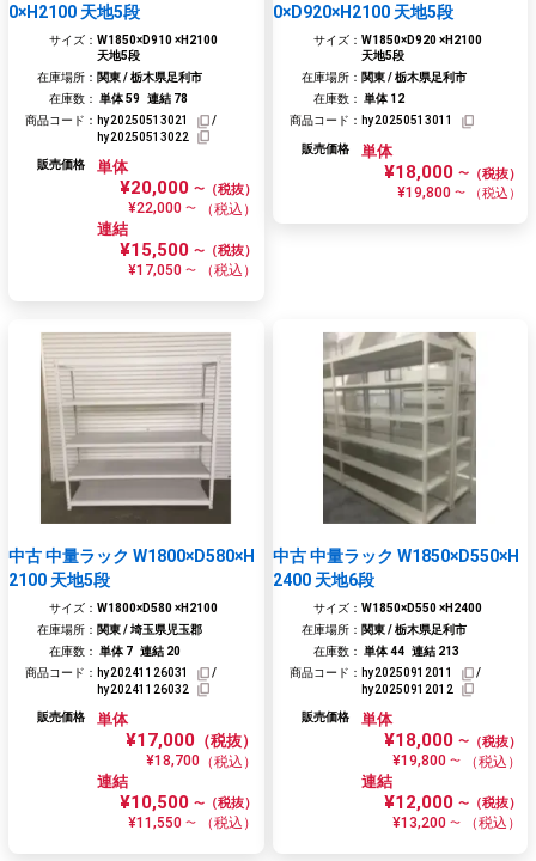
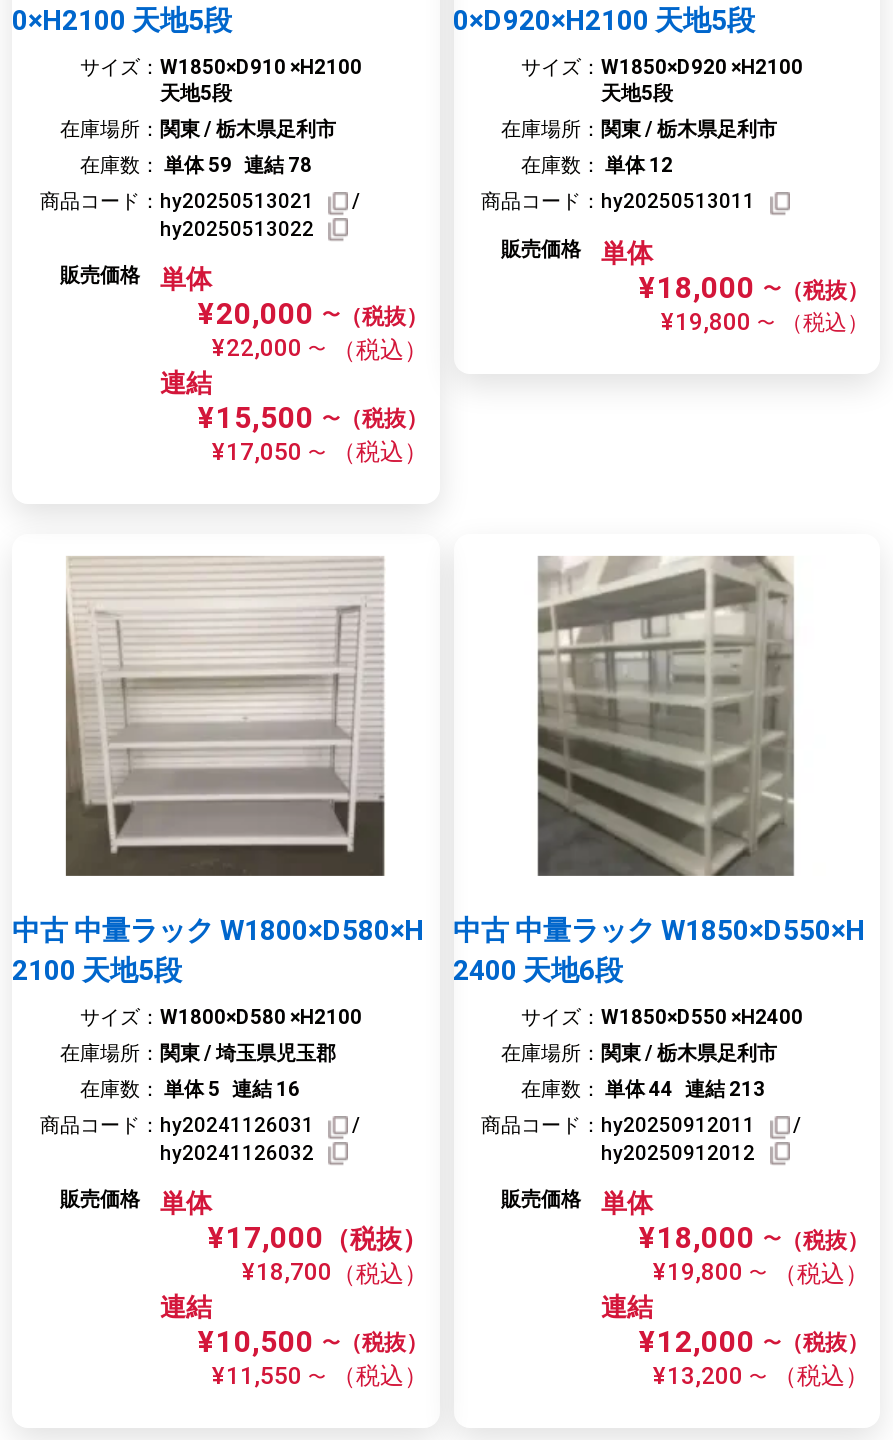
[49,645,183,658] 在庫数：単体7連結20 -> [80,1079,304,1101] 在庫数：単体5連結16

